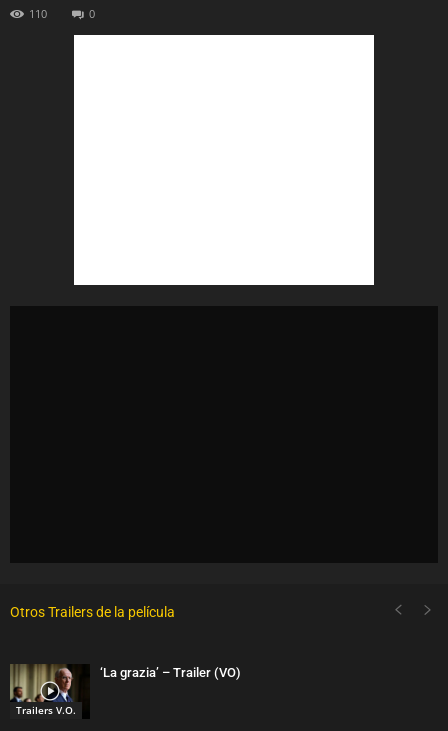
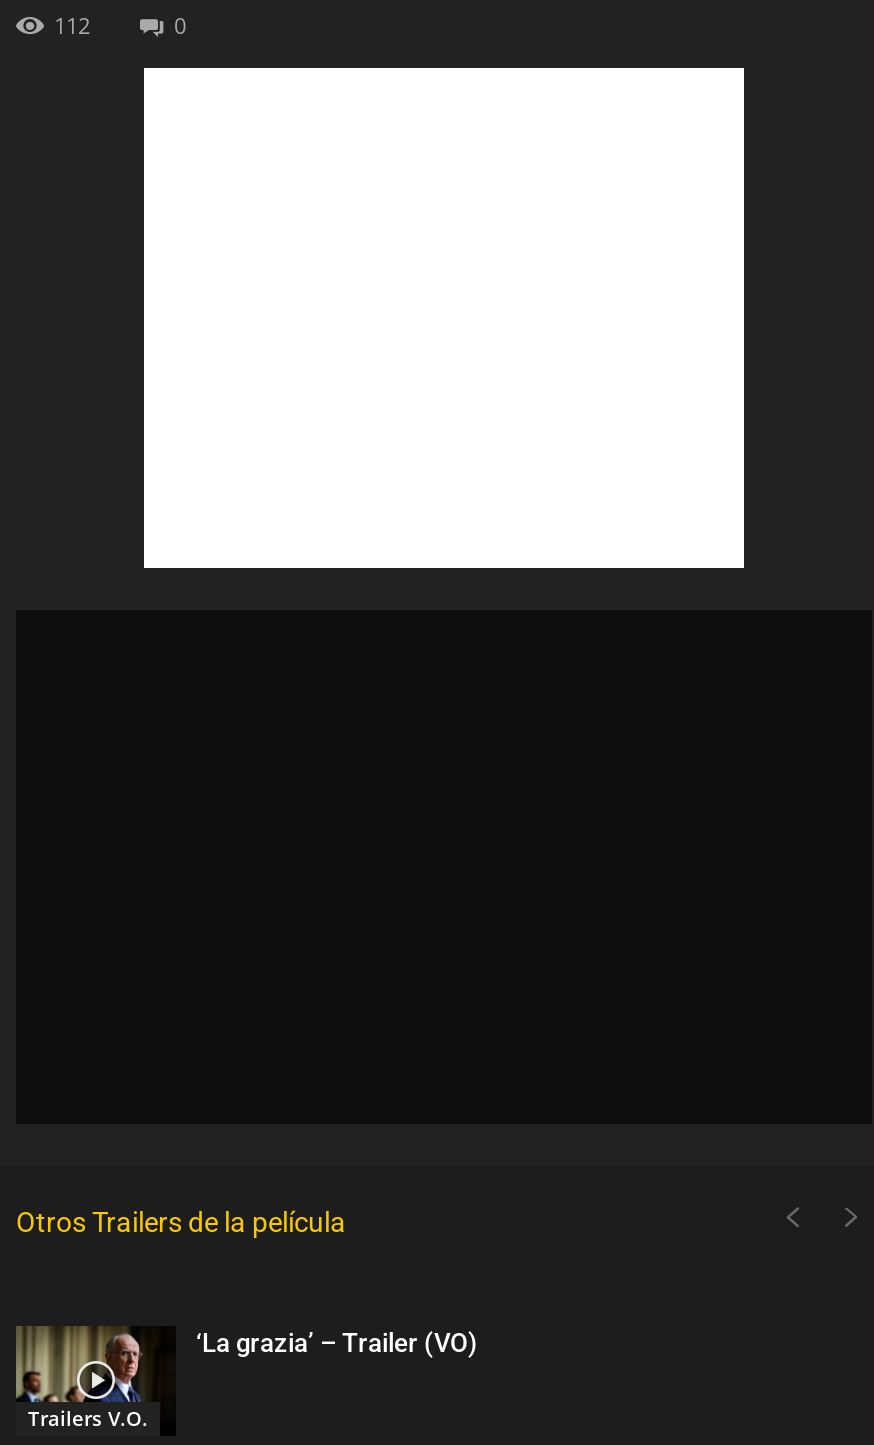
[29,6,47,21] 110 -> [54,10,90,40] 112

